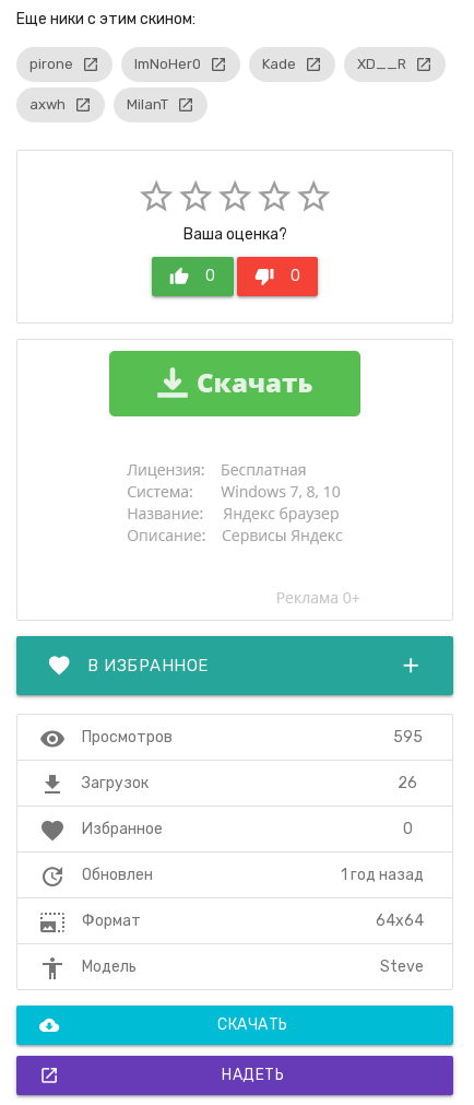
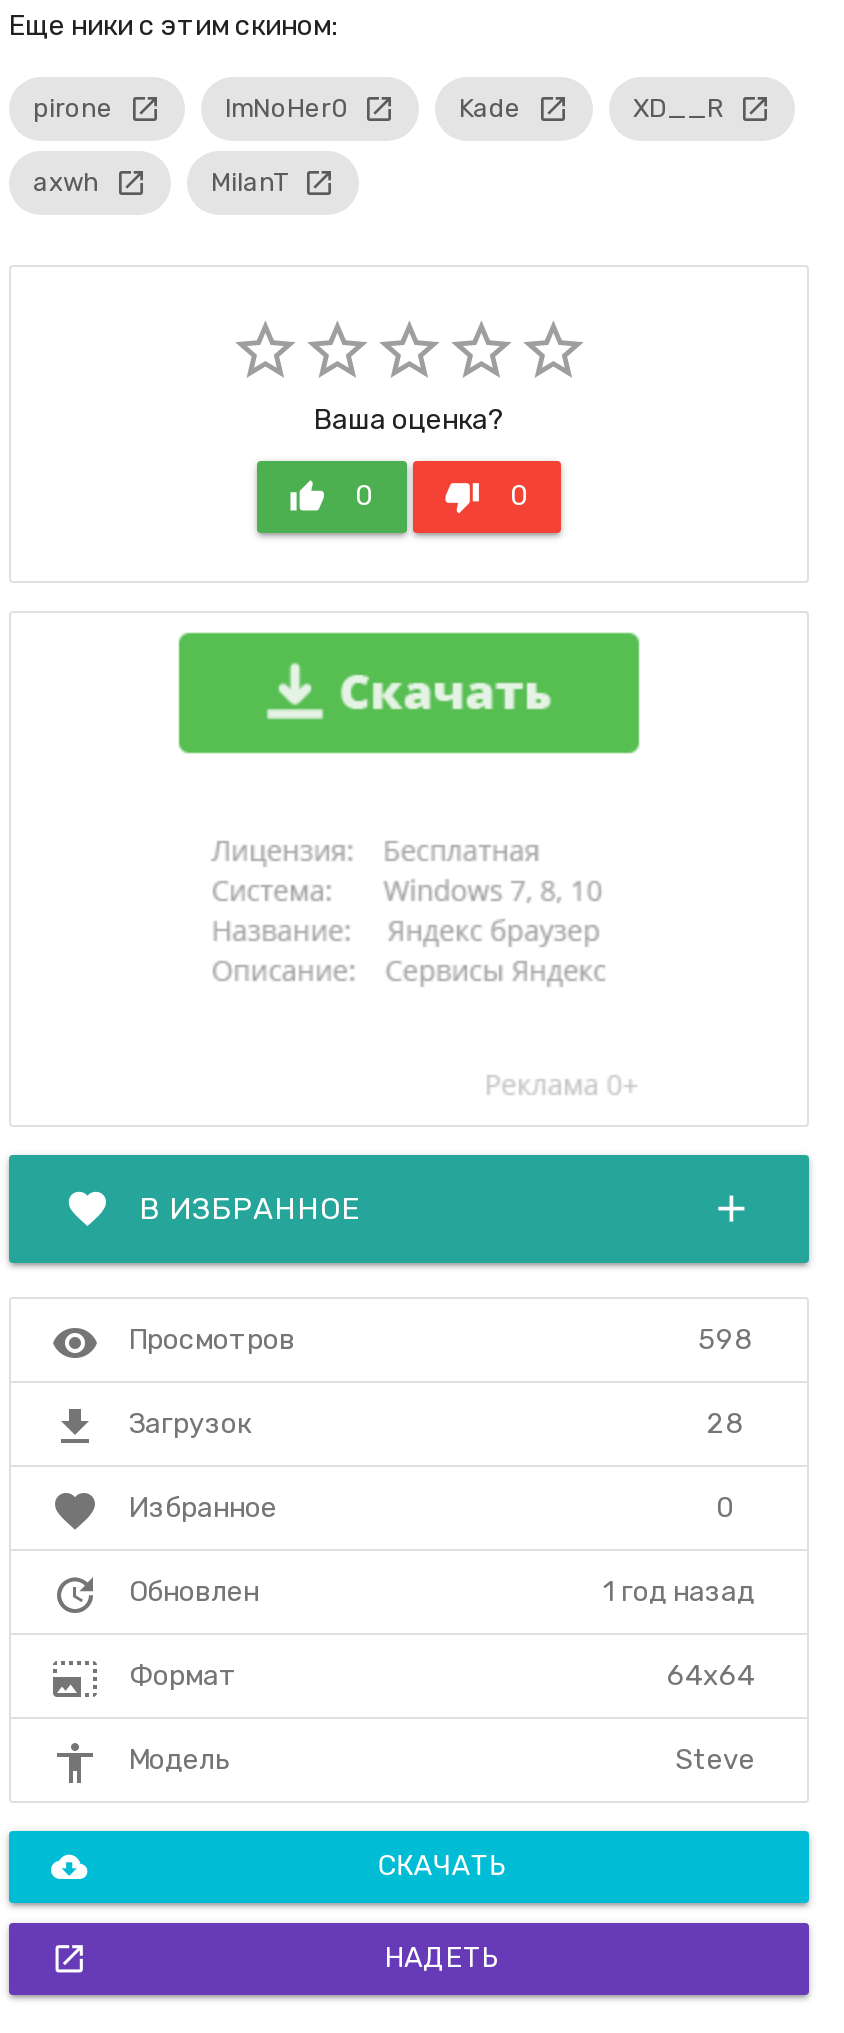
[393,727,422,746] 595 -> [698,1322,752,1356] 598
[398,773,417,792] 26 -> [707,1406,743,1440] 28

